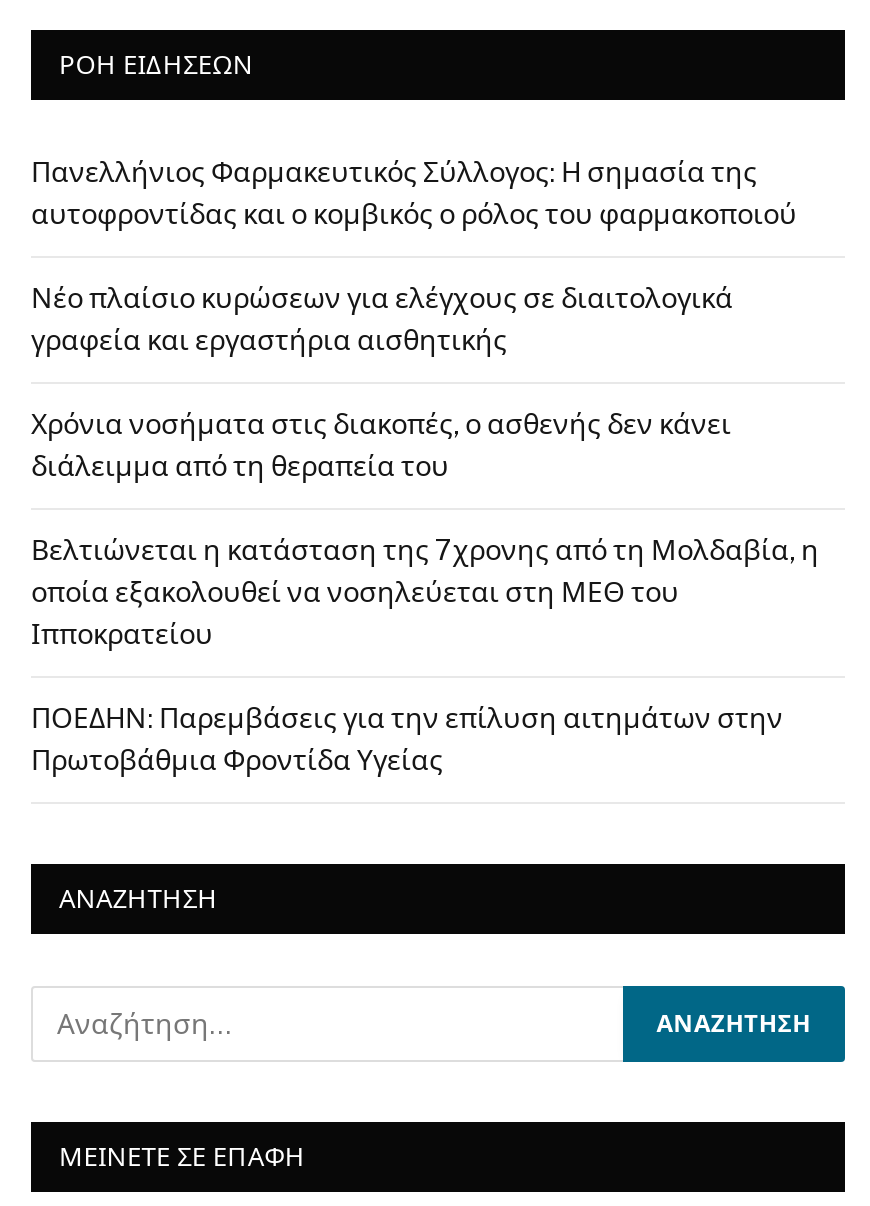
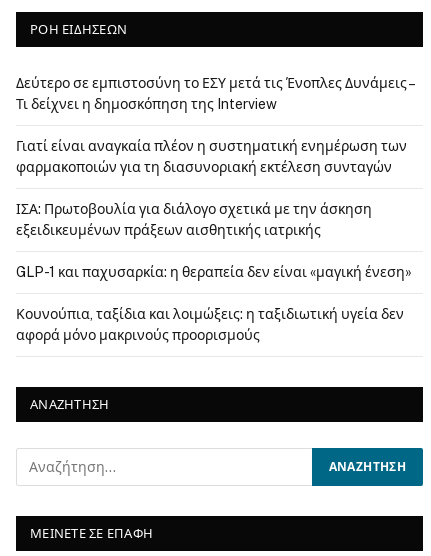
[31,157,797,231] Πανελλήνιος Φαρμακευτικός Σύλλογος: Η σημασία της | αυτοφροντίδας και ο κομβικός ο ρόλος του φαρμακοποιού -> [16,75,414,112] Δεύτερο σε εμπιστοσύνη το ΕΣΥ μετά τις Ένοπλες Δυνάμεις – | Τι δείχνει η δημοσκόπηση της Interview
[31,283,733,357] Νέο πλαίσιο κυρώσεων για ελέγχους σε διαιτολογικά | γραφεία και εργαστήρια αισθητικής -> [16,138,407,175] Γιατί είναι αναγκαία πλέον η συστηματική ενημέρωση των | φαρμακοποιών για τη διασυνοριακή εκτέλεση συνταγών
[31,409,731,483] Χρόνια νοσήματα στις διακοπές, ο ασθενής δεν κάνει | διάλειμμα από τη θεραπεία του -> [16,201,372,238] ΙΣΑ: Πρωτοβουλία για διάλογο σχετικά με την άσκηση | εξειδικευμένων πράξεων αισθητικής ιατρικής
[31,535,819,651] Βελτιώνεται η κατάσταση της 7χρονης από τη Μολδαβία, η | οποία εξακολουθεί να νοσηλεύεται στη ΜΕΘ του | Ιπποκρατείου -> [16,264,412,280] GLP-1 και παχυσαρκία: η θεραπεία δεν είναι «μαγική ένεση»
[31,703,783,777] ΠΟΕΔΗΝ: Παρεμβάσεις για την επίλυση αιτημάτων στην | Πρωτοβάθμια Φροντίδα Υγείας -> [16,306,404,343] Κουνούπια, ταξίδια και λοιμώξεις: η ταξιδιωτική υγεία δεν | αφορά μόνο μακρινούς προορισμούς

